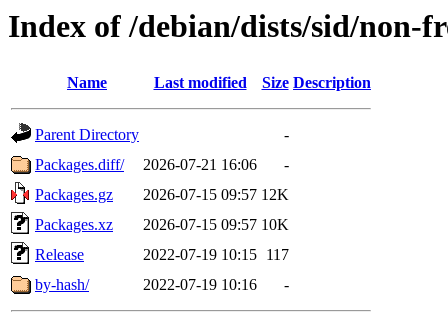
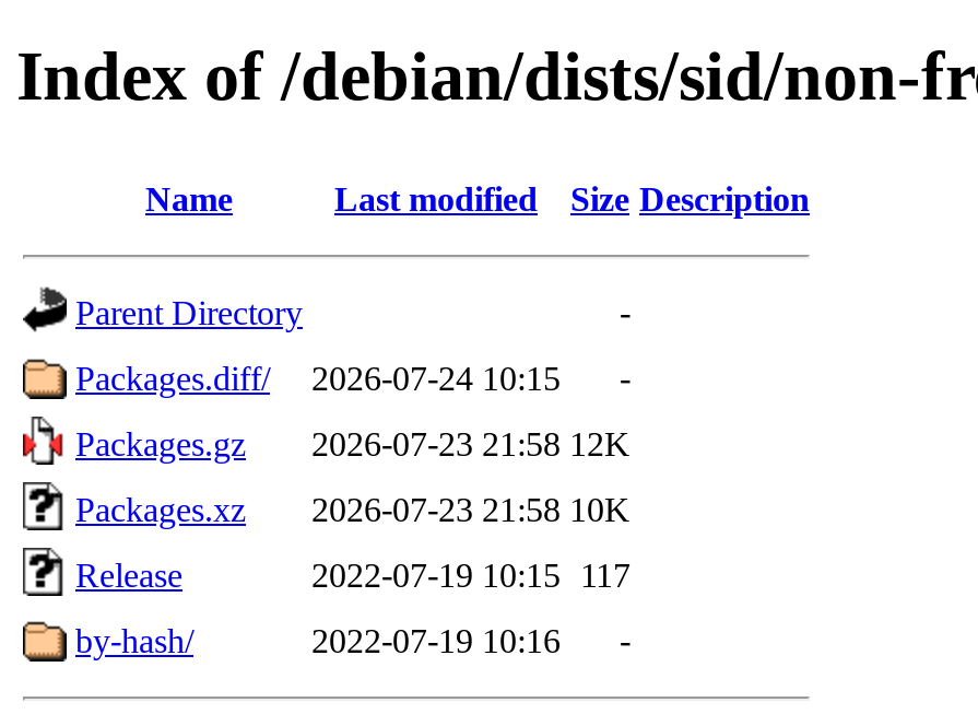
[143,156,257,173] 2026-07-21 16:06 -> [311,360,561,397] 2026-07-24 10:15
[35,186,289,203] Packages.gz 2026-07-15 09:57 12K -> [75,425,631,462] Packages.gz 2026-07-23 21:58 12K
[35,216,289,233] Packages.xz 2026-07-15 09:57 10K -> [75,491,631,528] Packages.xz 2026-07-23 21:58 10K

